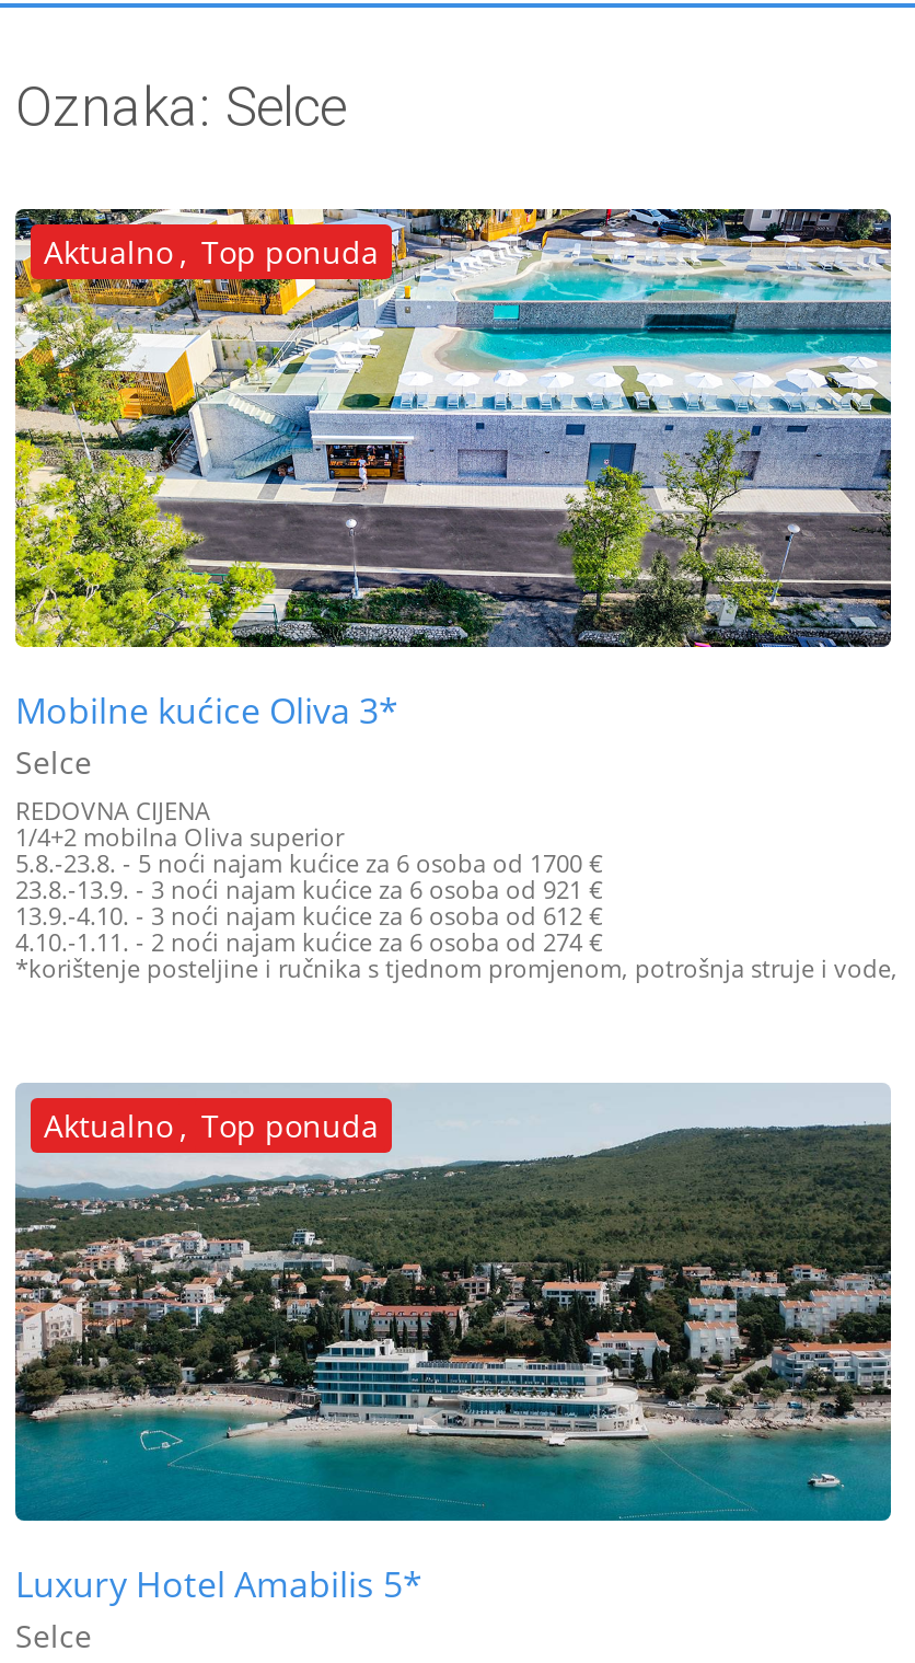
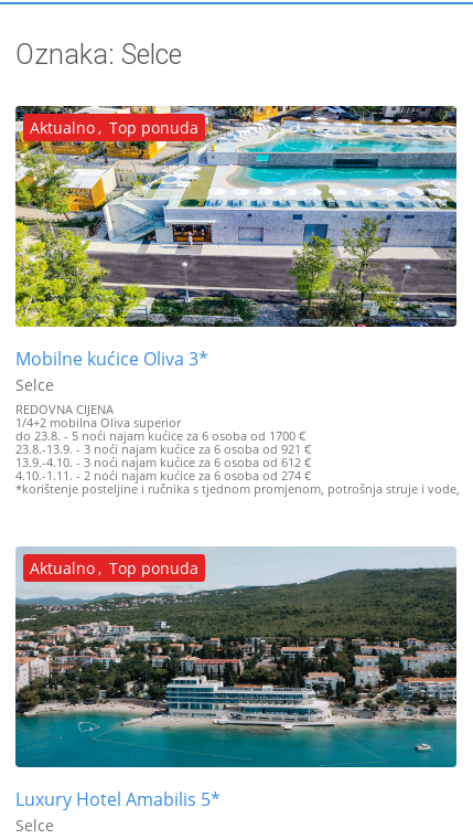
[15,847,602,880] 5.8.-23.8. - 5 noći najam kućice za 6 osoba od 1700 € -> [15,428,305,444] do 23.8. - 5 noći najam kućice za 6 osoba od 1700 €

